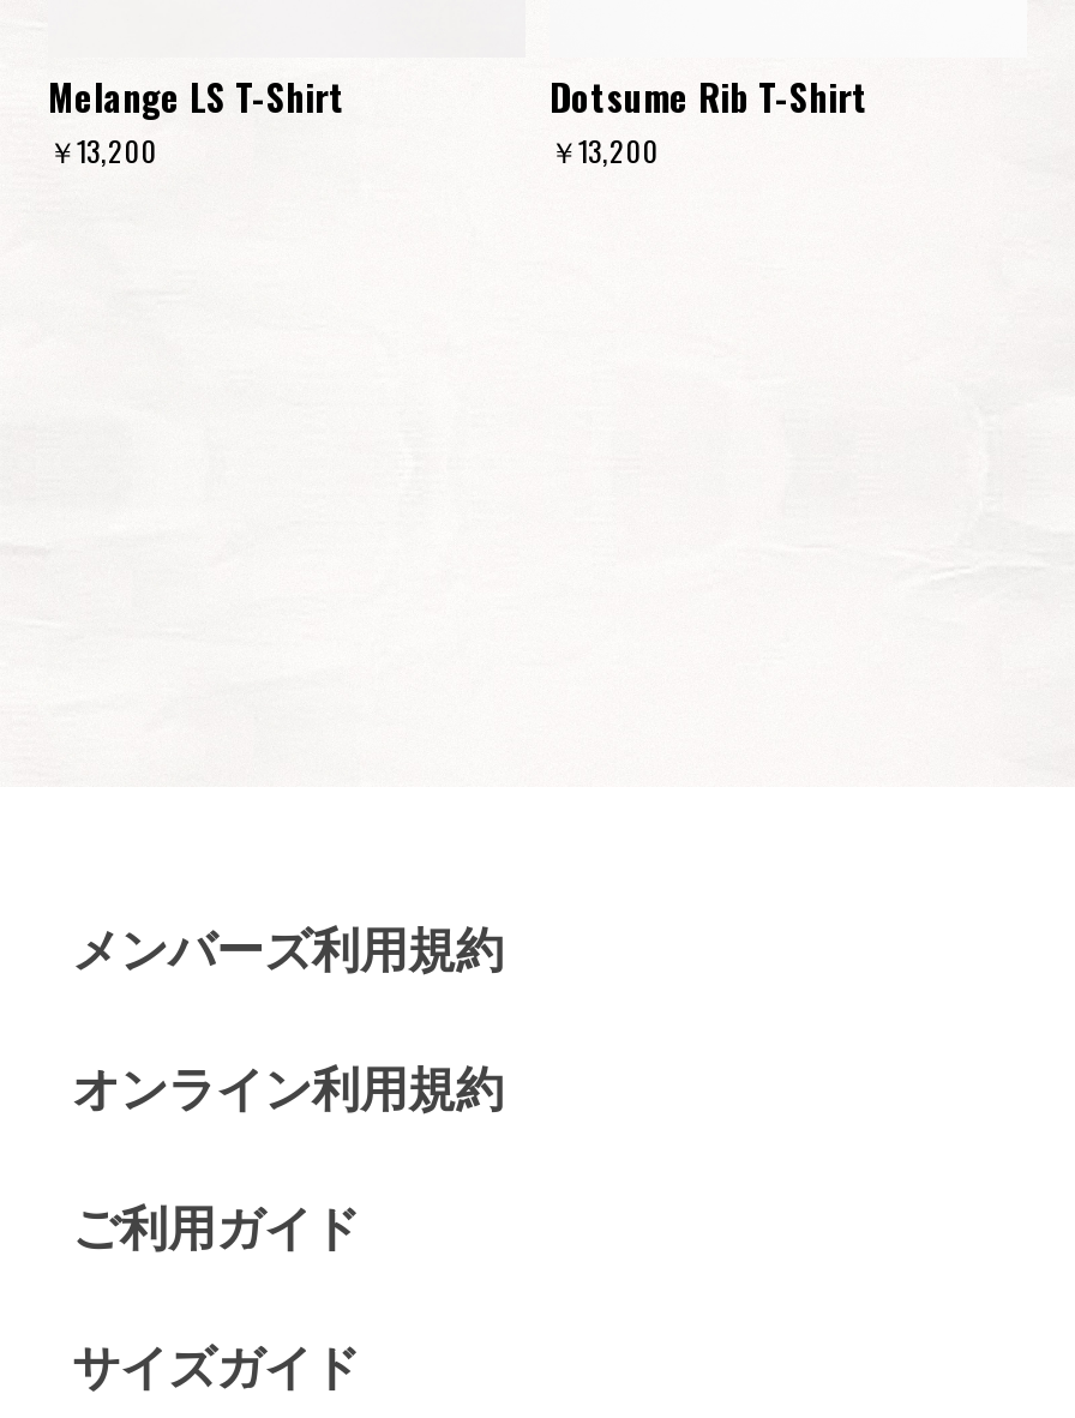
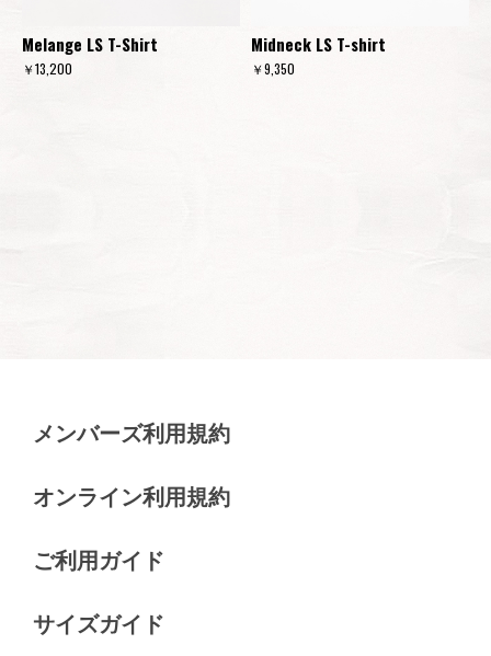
[549,69,869,170] Dotsume Rib T-Shirt | ￥13,200 -> [251,32,386,78] Midneck LS T-shirt | ￥9,350

